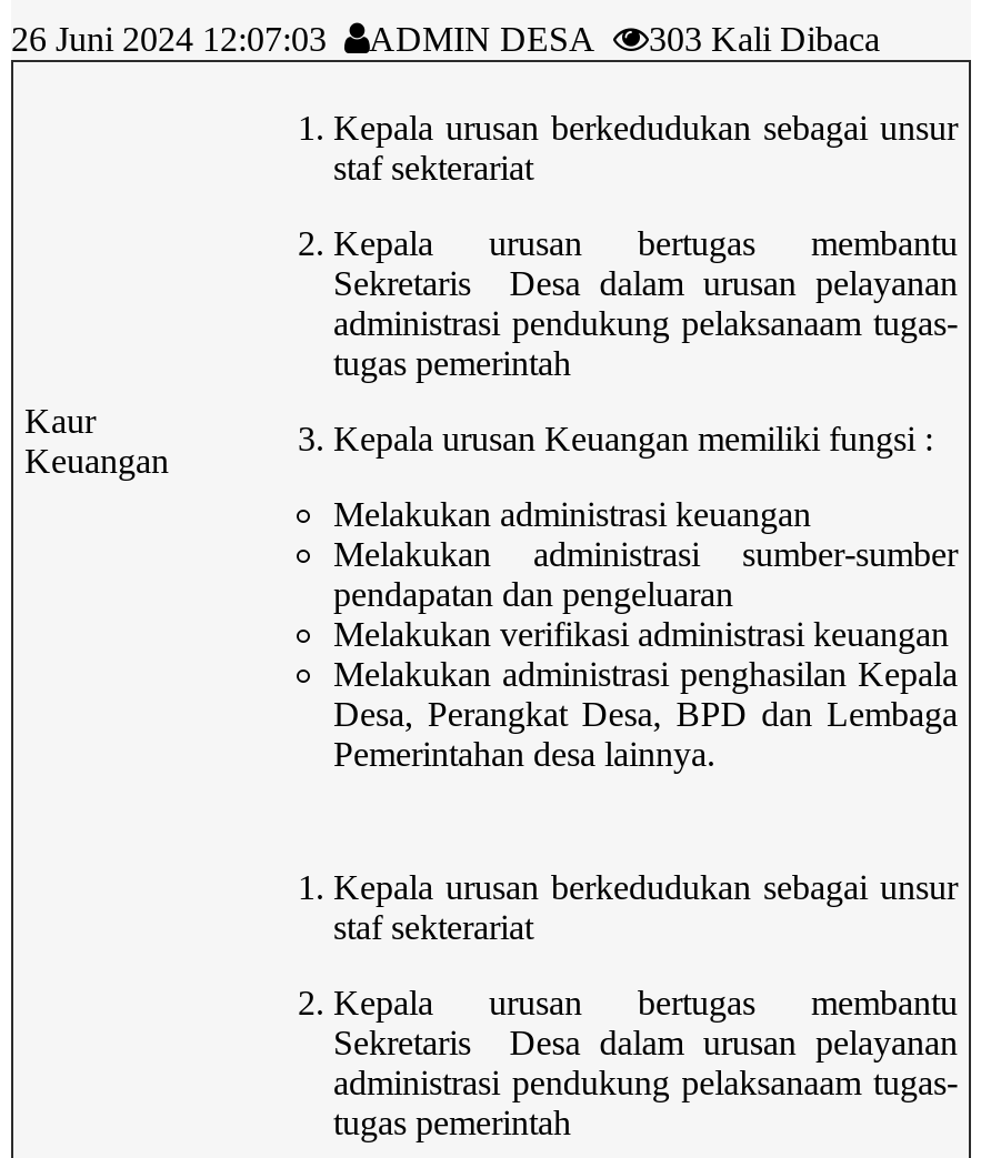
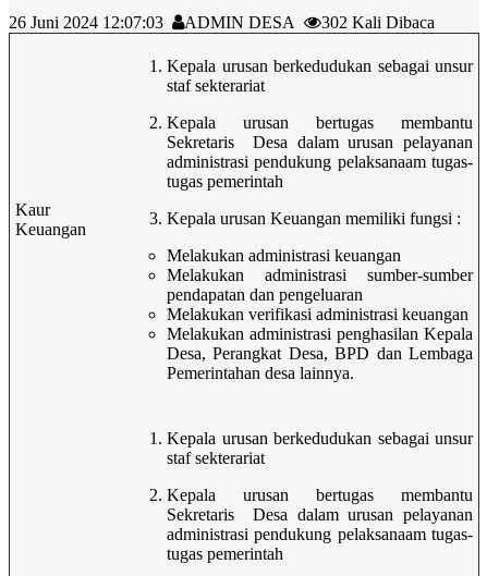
[11,21,889,59] 26 Juni 2024 12:07:03 ADMIN DESA 303 Kali Dibaca -> [9,14,443,32] 26 Juni 2024 12:07:03 ADMIN DESA 302 Kali Dibaca

